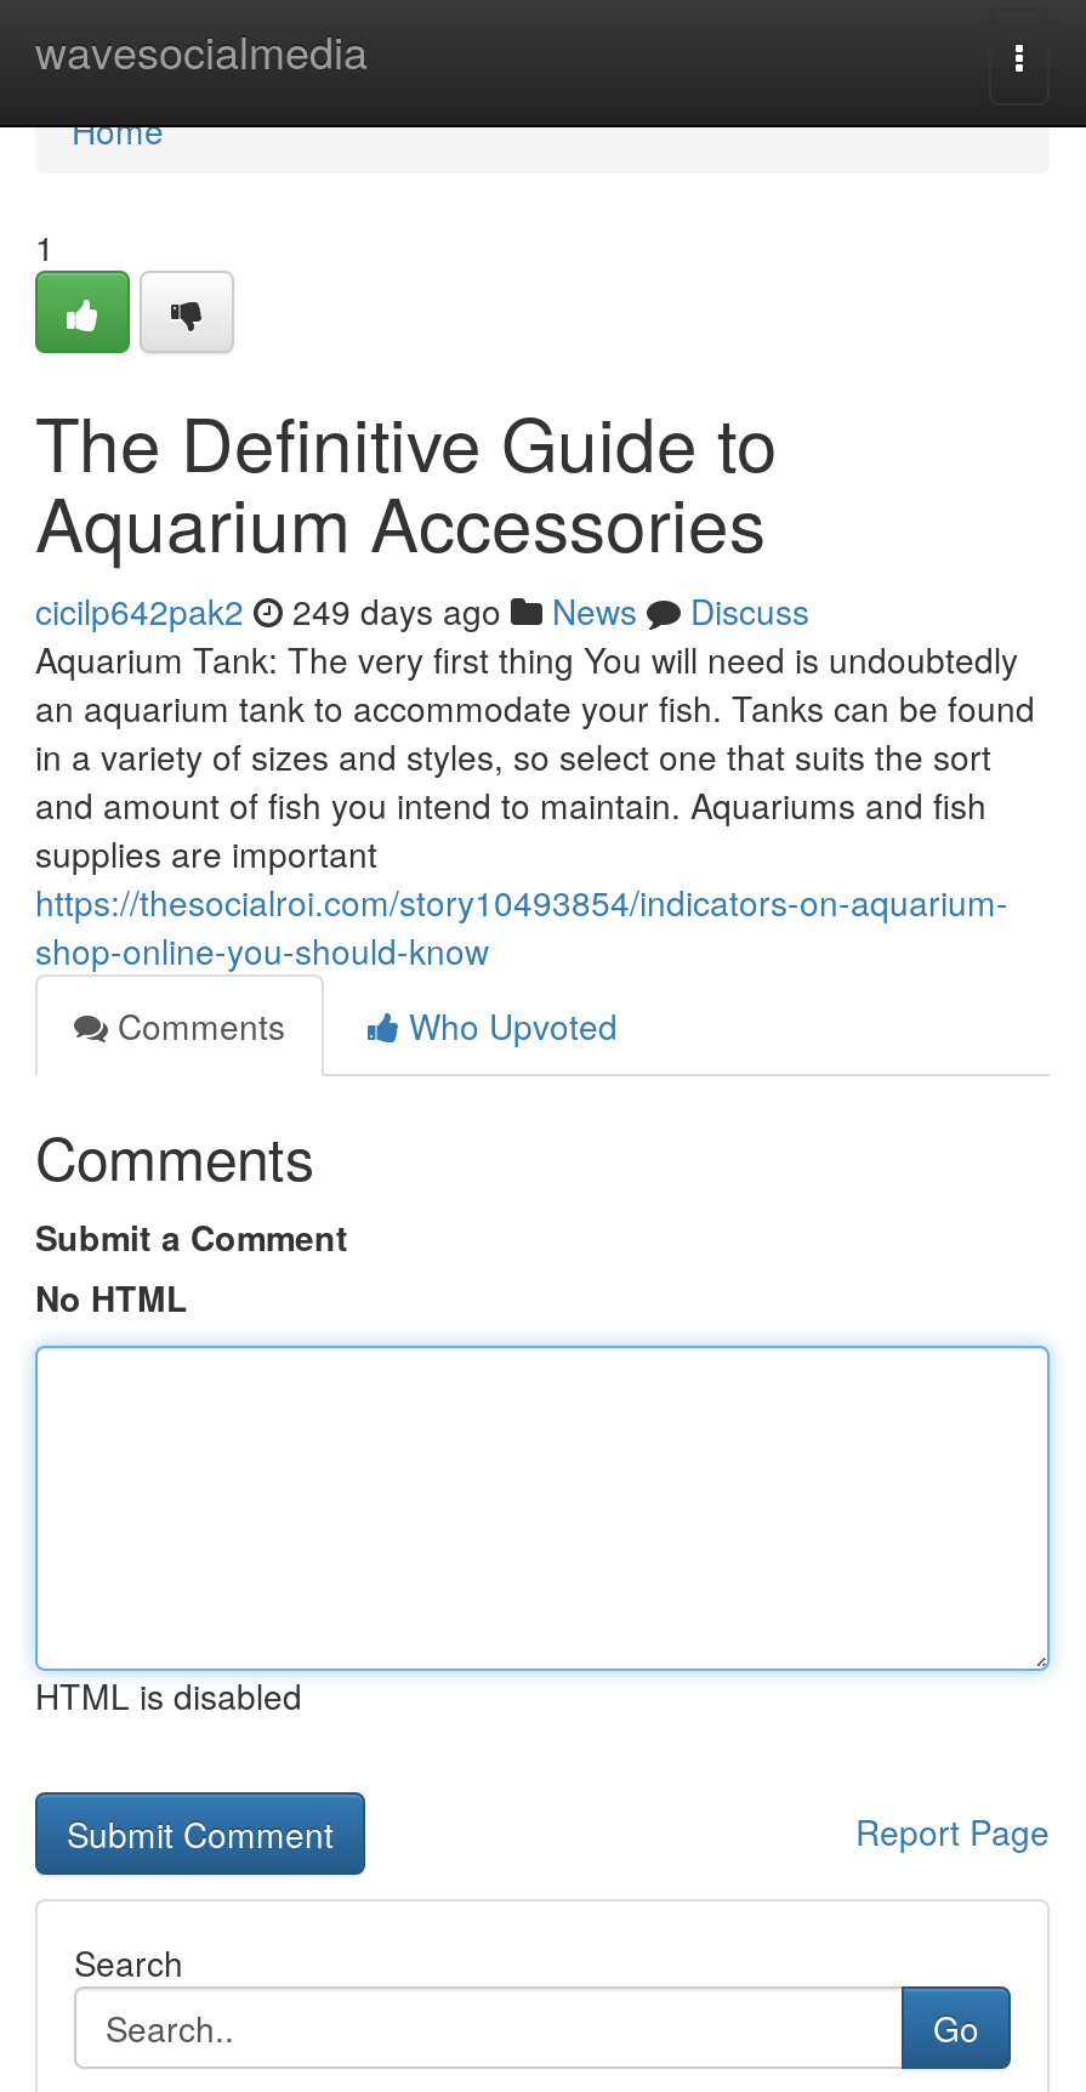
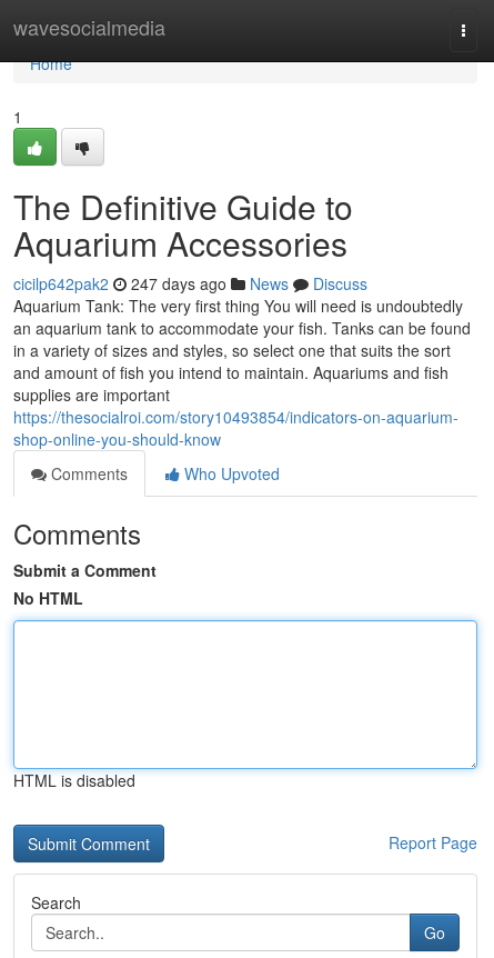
[35,586,809,635] cicilp642pak2 249 days ago News Discuss -> [13,272,367,295] cicilp642pak2 247 days ago News Discuss

